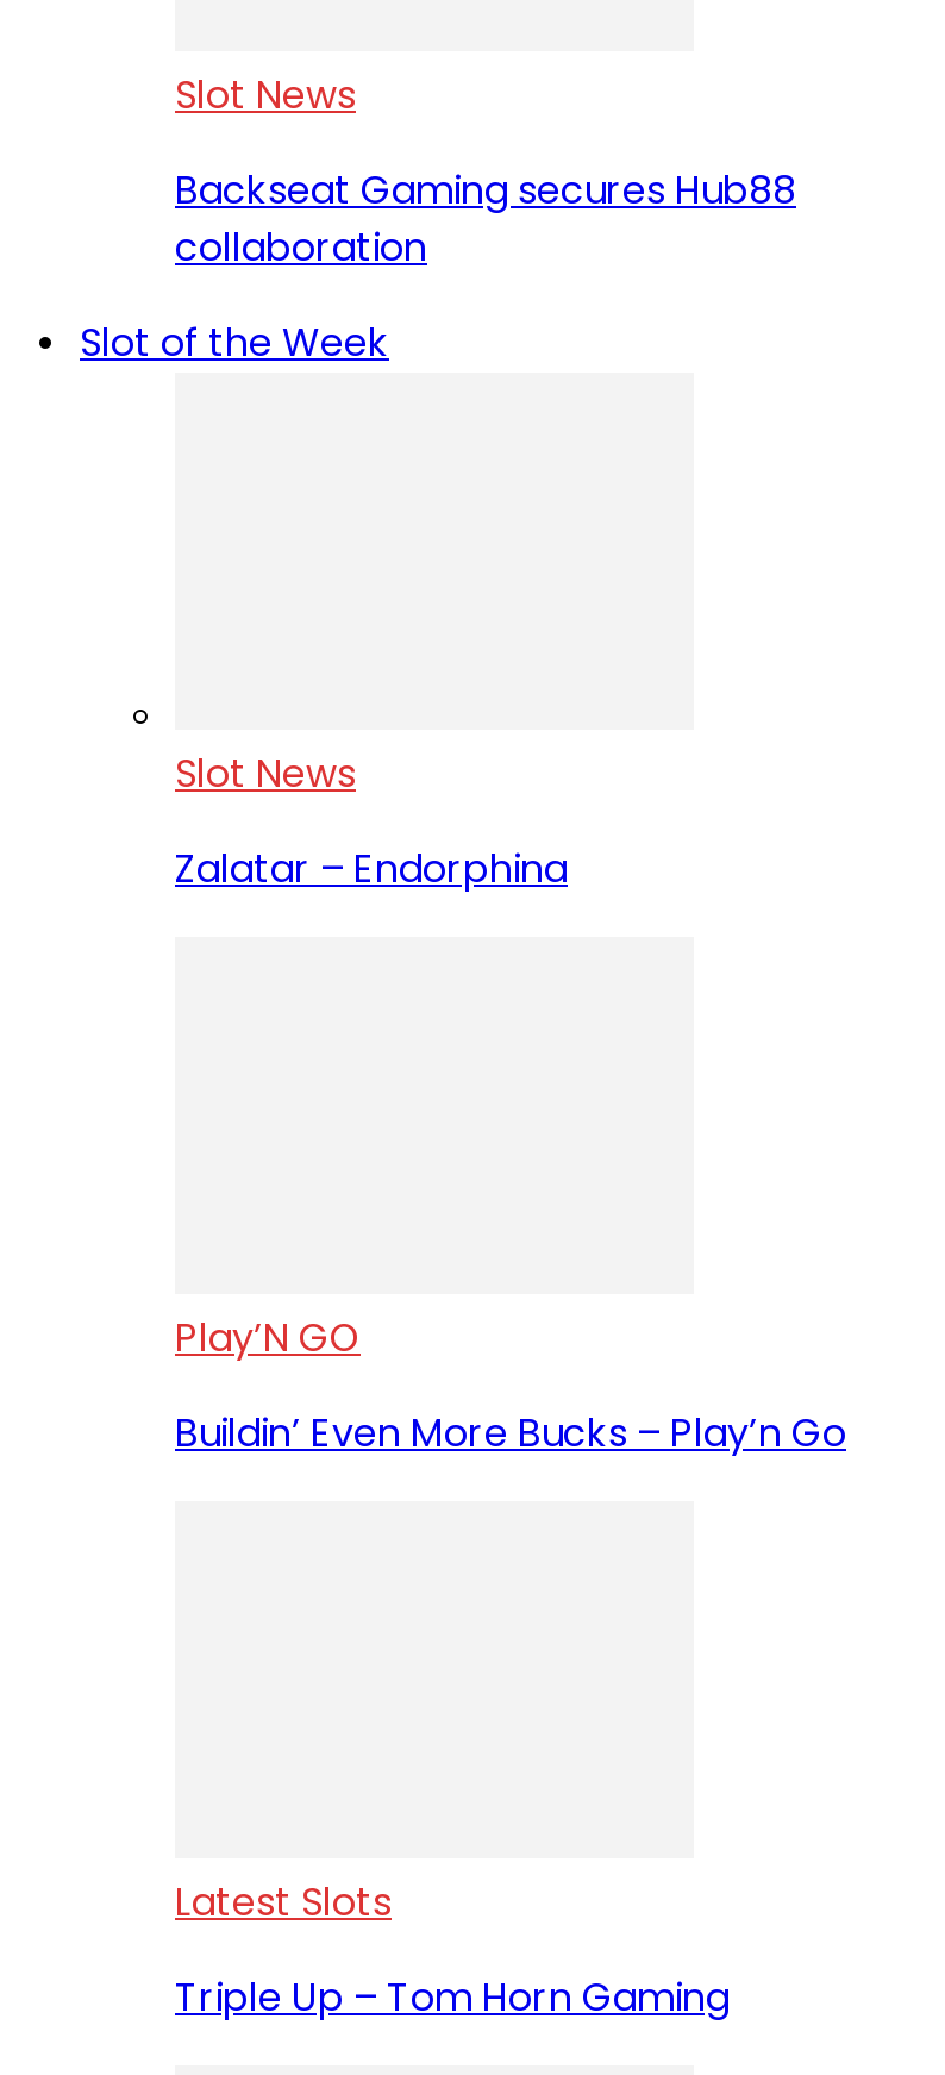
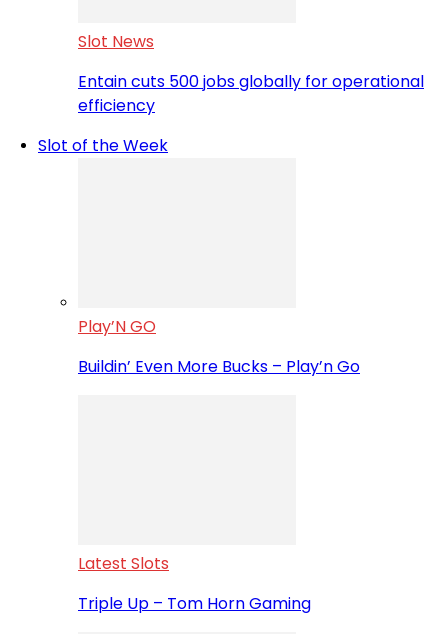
[175,163,796,275] Backseat Gaming secures Hub88 | collaboration -> [78,70,424,117] Entain cuts 500 jobs globally for operational | efficiency
[175,746,568,896] Slot News | Zalatar – Endorphina -> none

